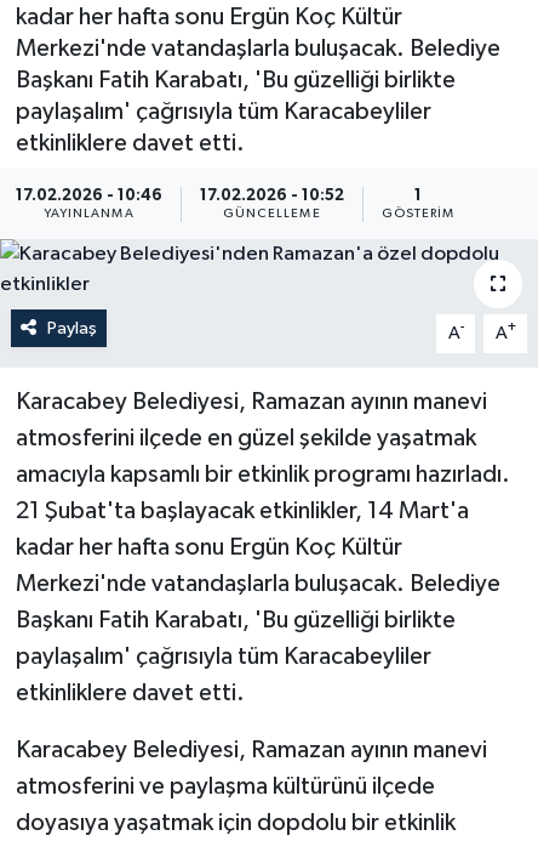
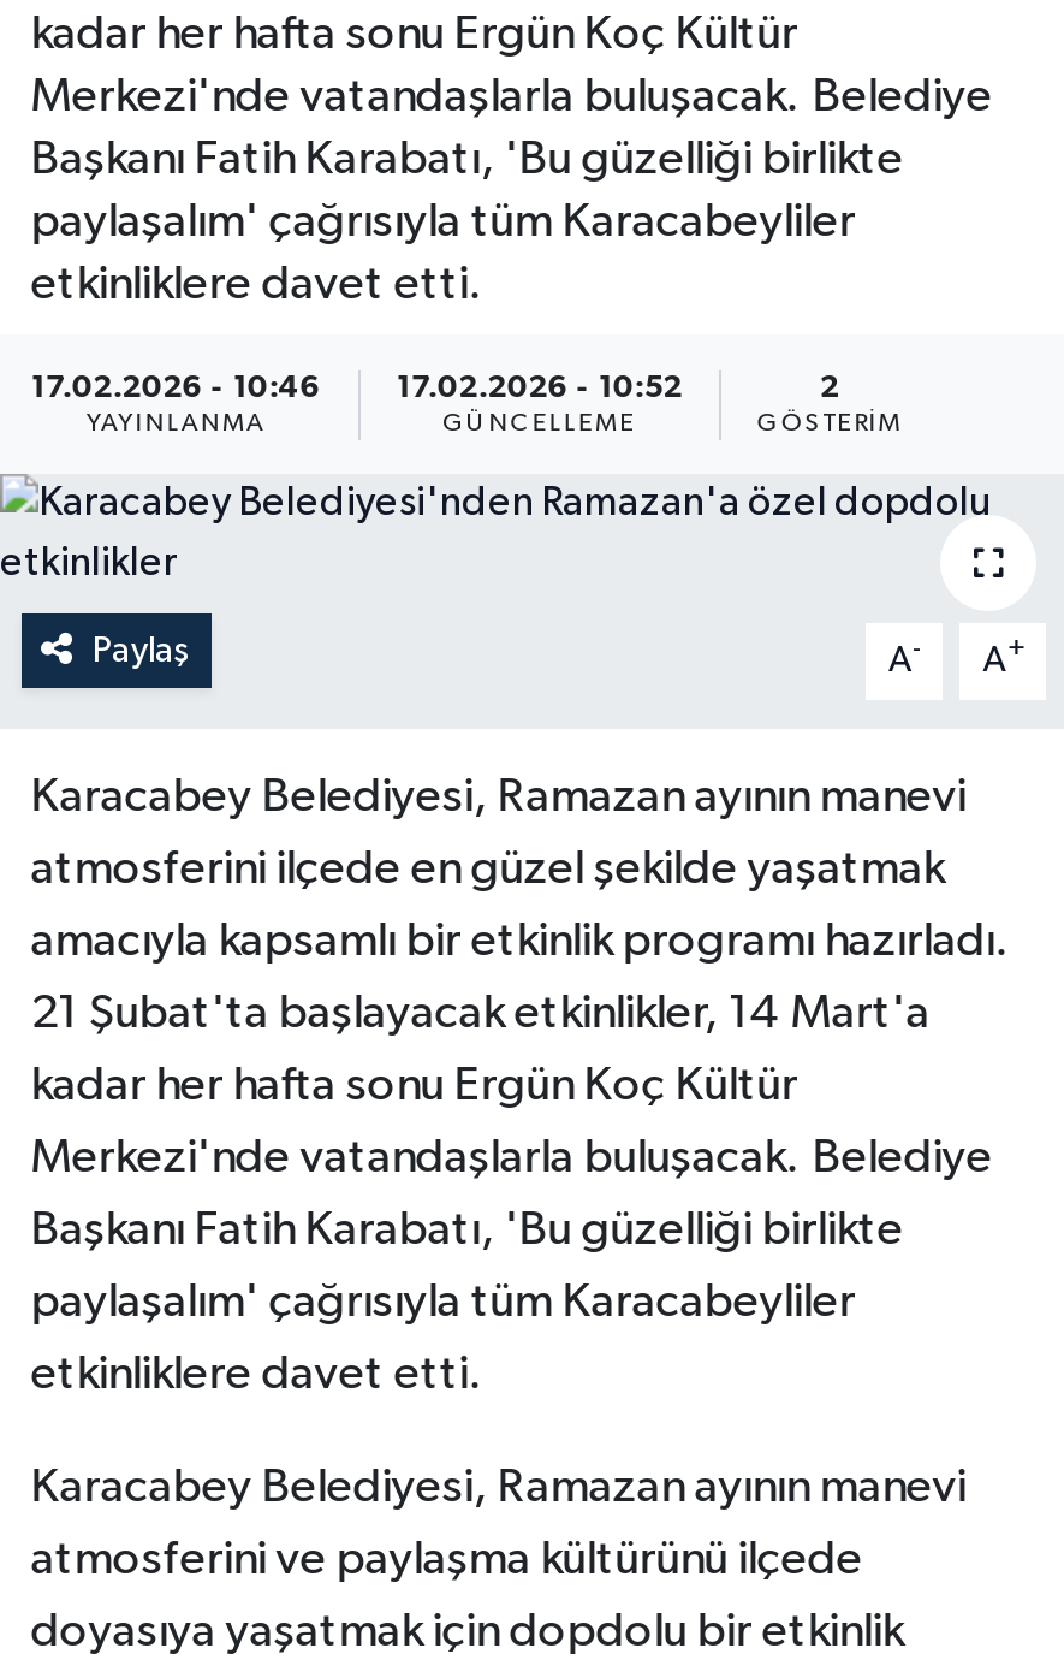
[414,187,422,203] 1 -> [820,372,839,403] 2

